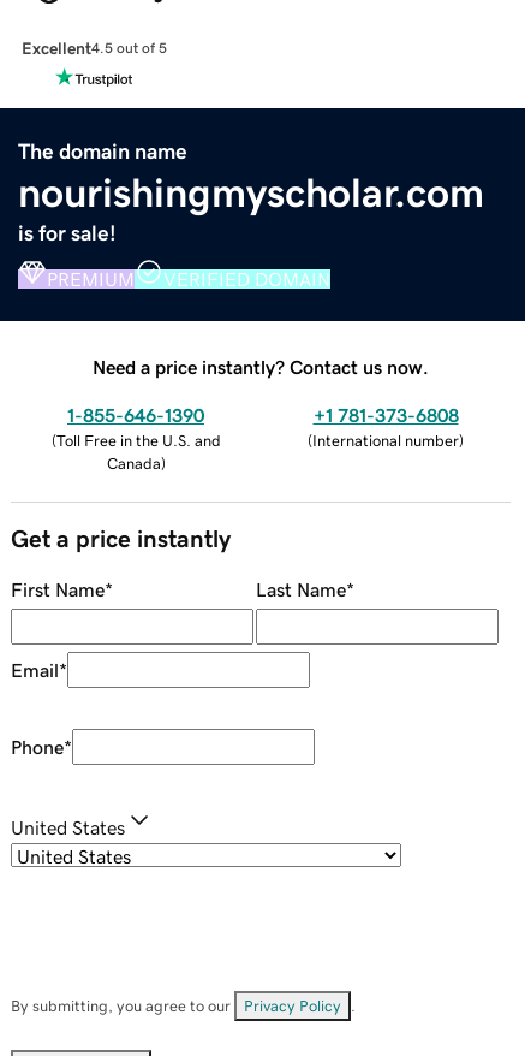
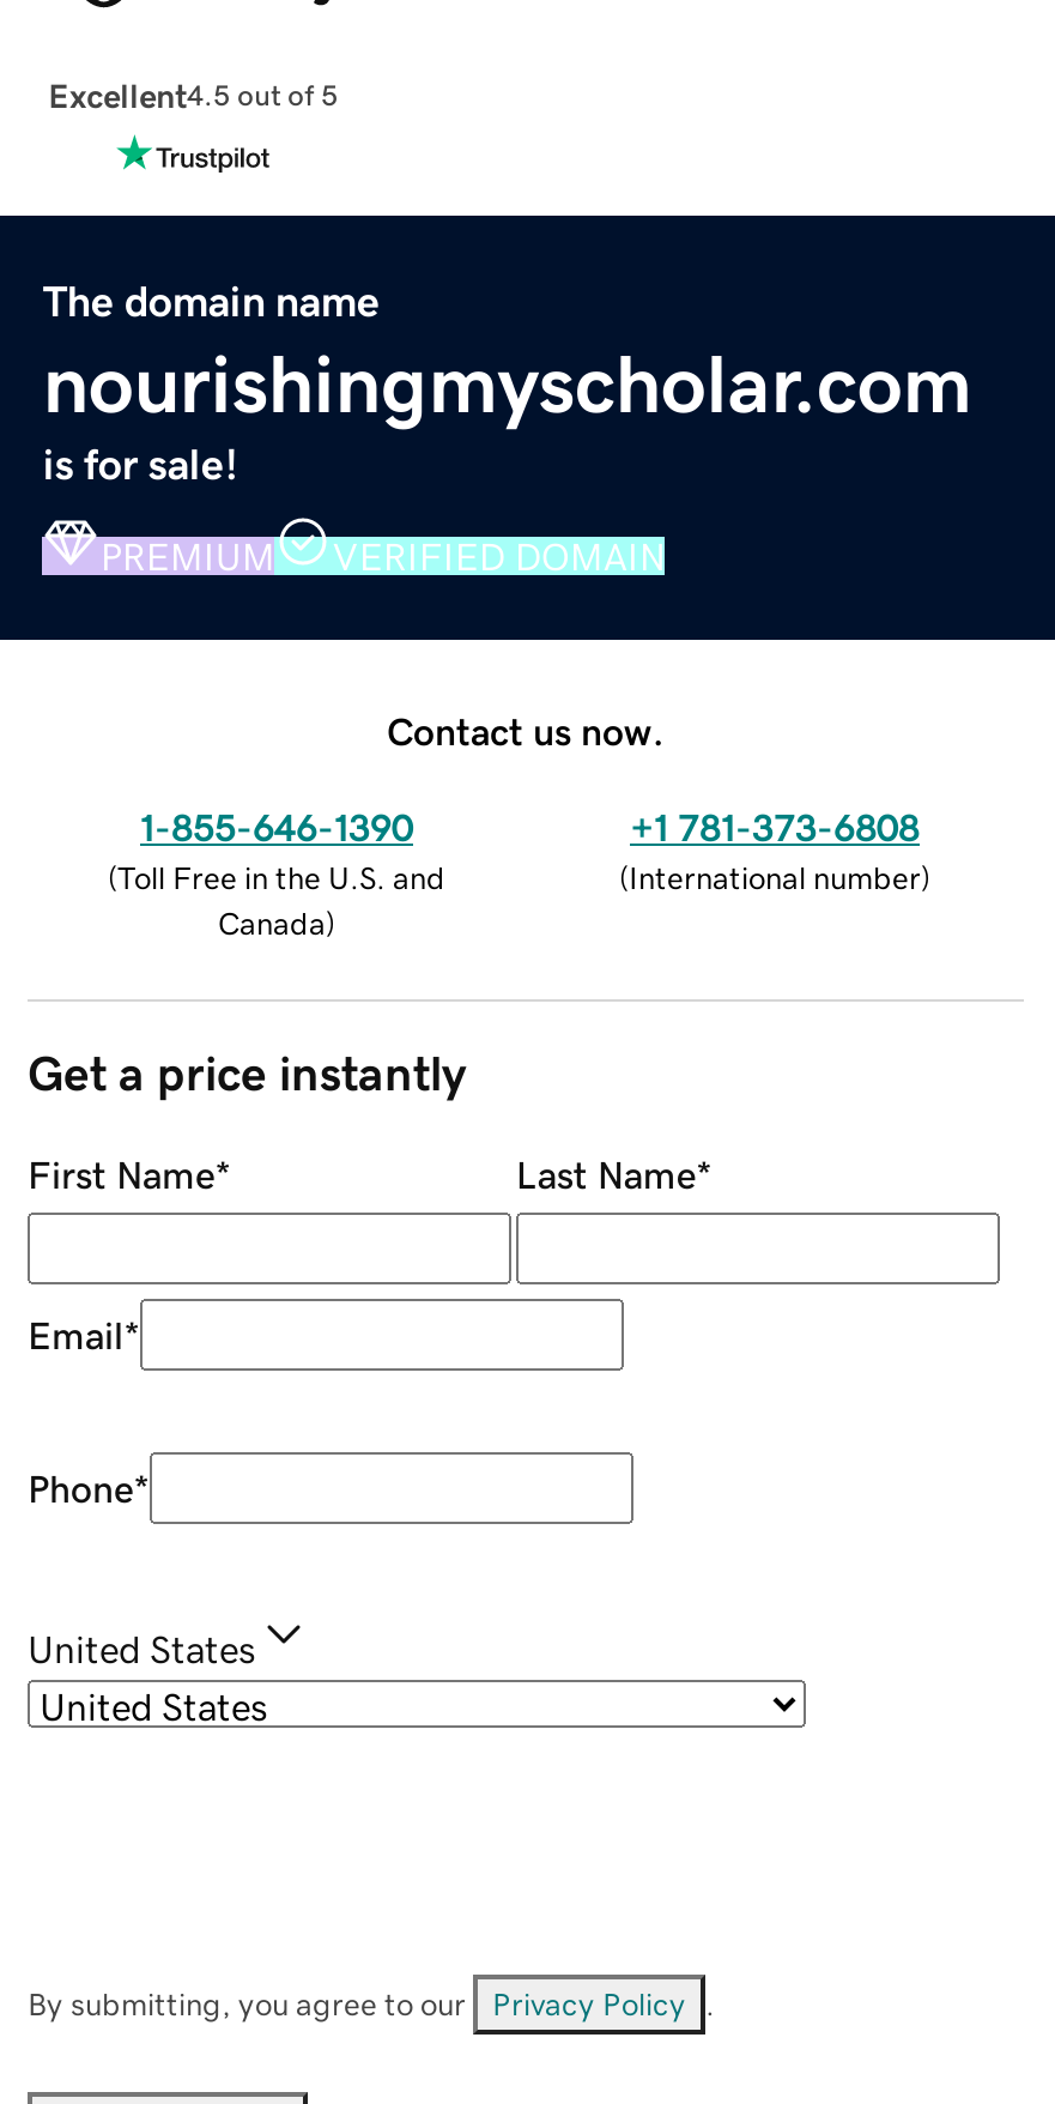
[93,357,429,376] Need a price instantly? Contact us now. -> [387,711,665,749] Contact us now.

